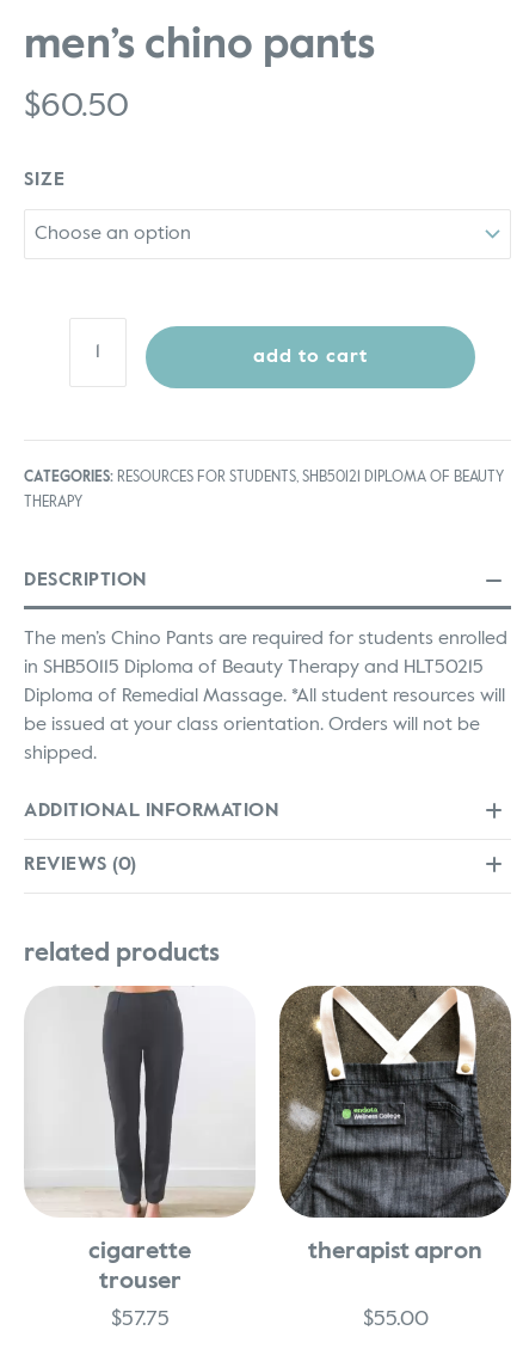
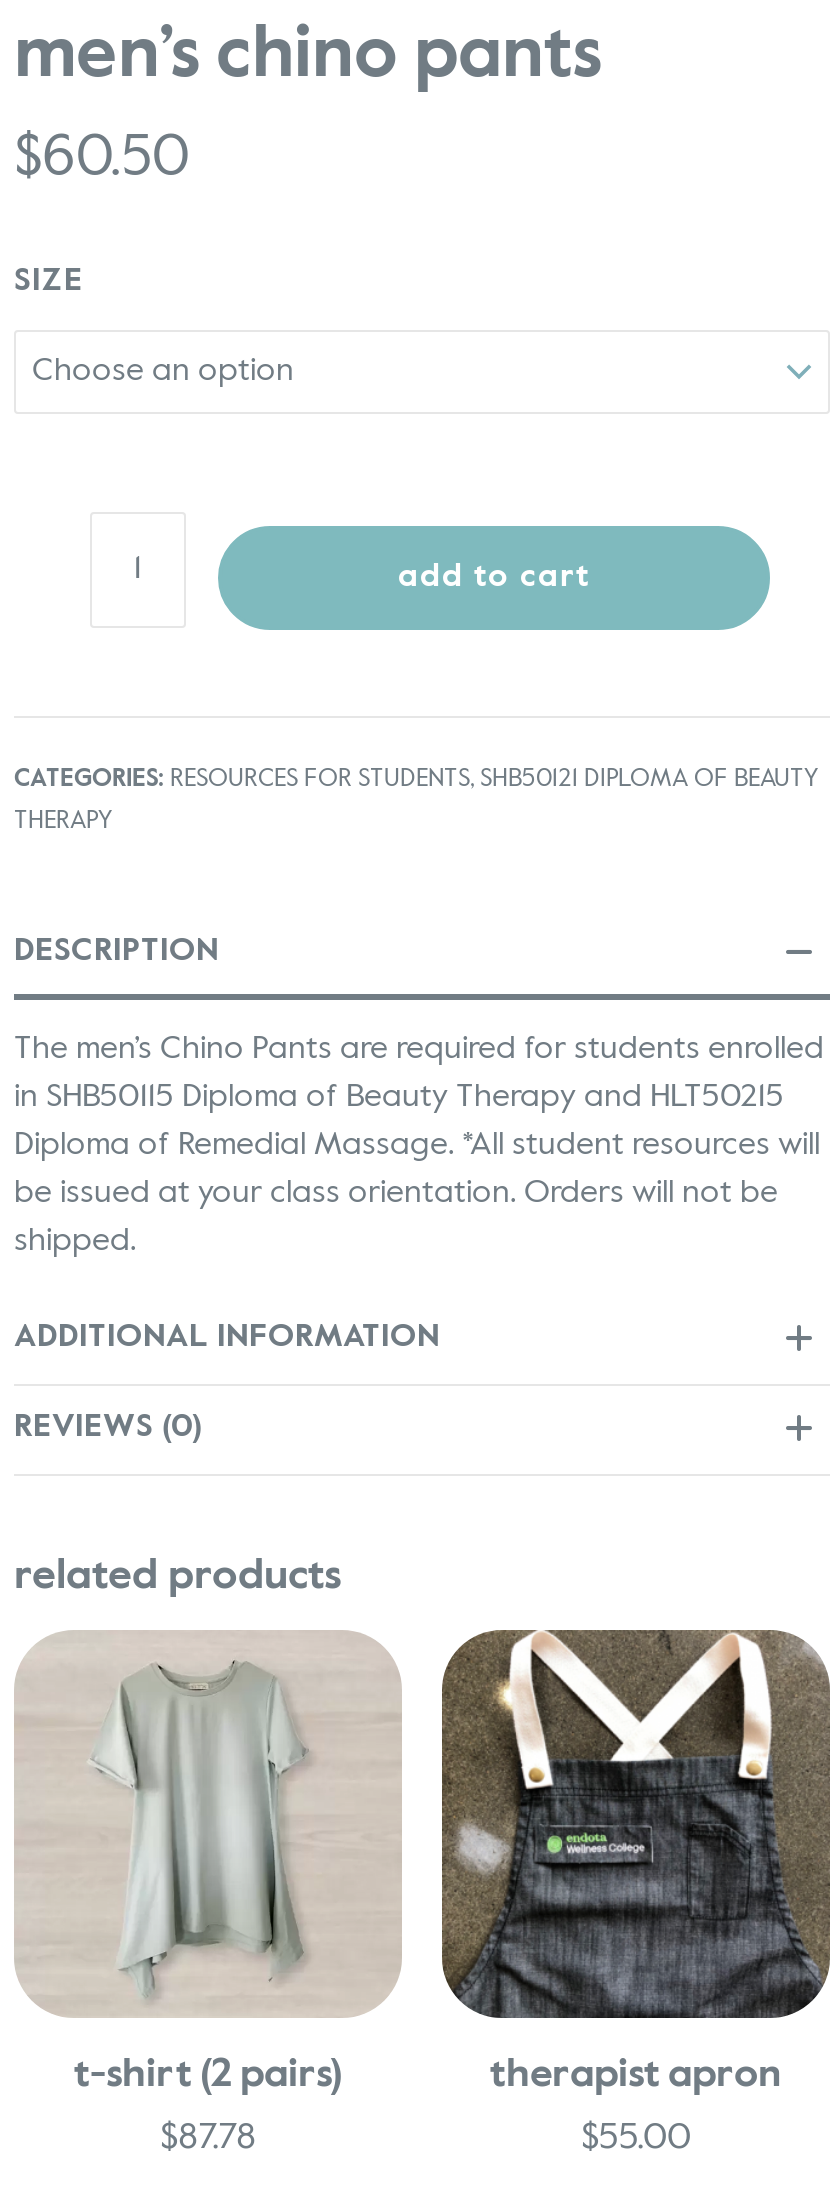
[26,986,254,1294] [image] | cigarette | trouser -> [16,1630,402,2096] [image] | t-shirt (2 pairs)
[110,1309,169,1330] $57.75 -> [160,2120,256,2156] $87.78

